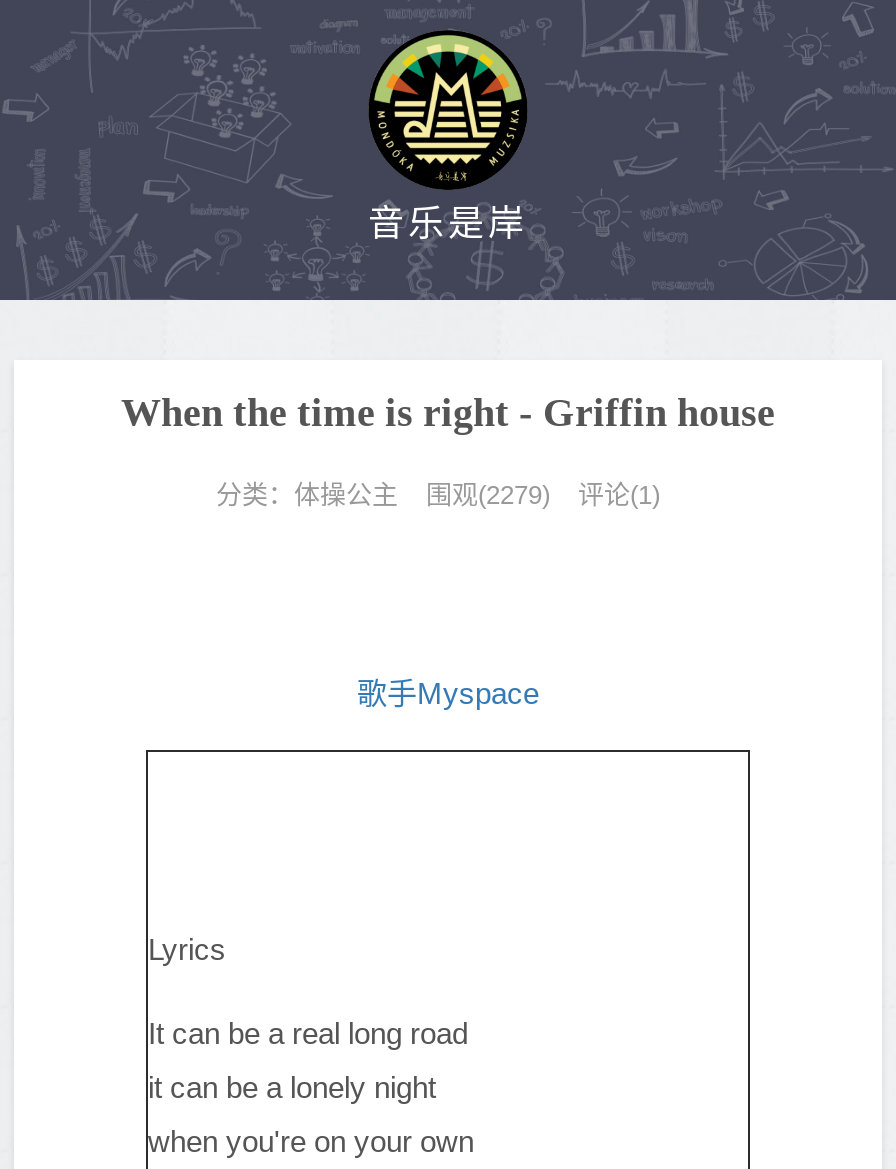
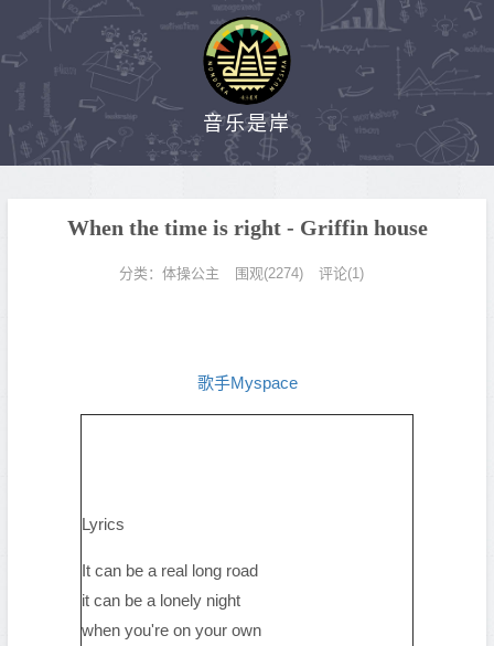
[216,480,660,510] 分类：体操公主 围观(2279) 评论(1) -> [119,265,364,282] 分类：体操公主 围观(2274) 评论(1)

